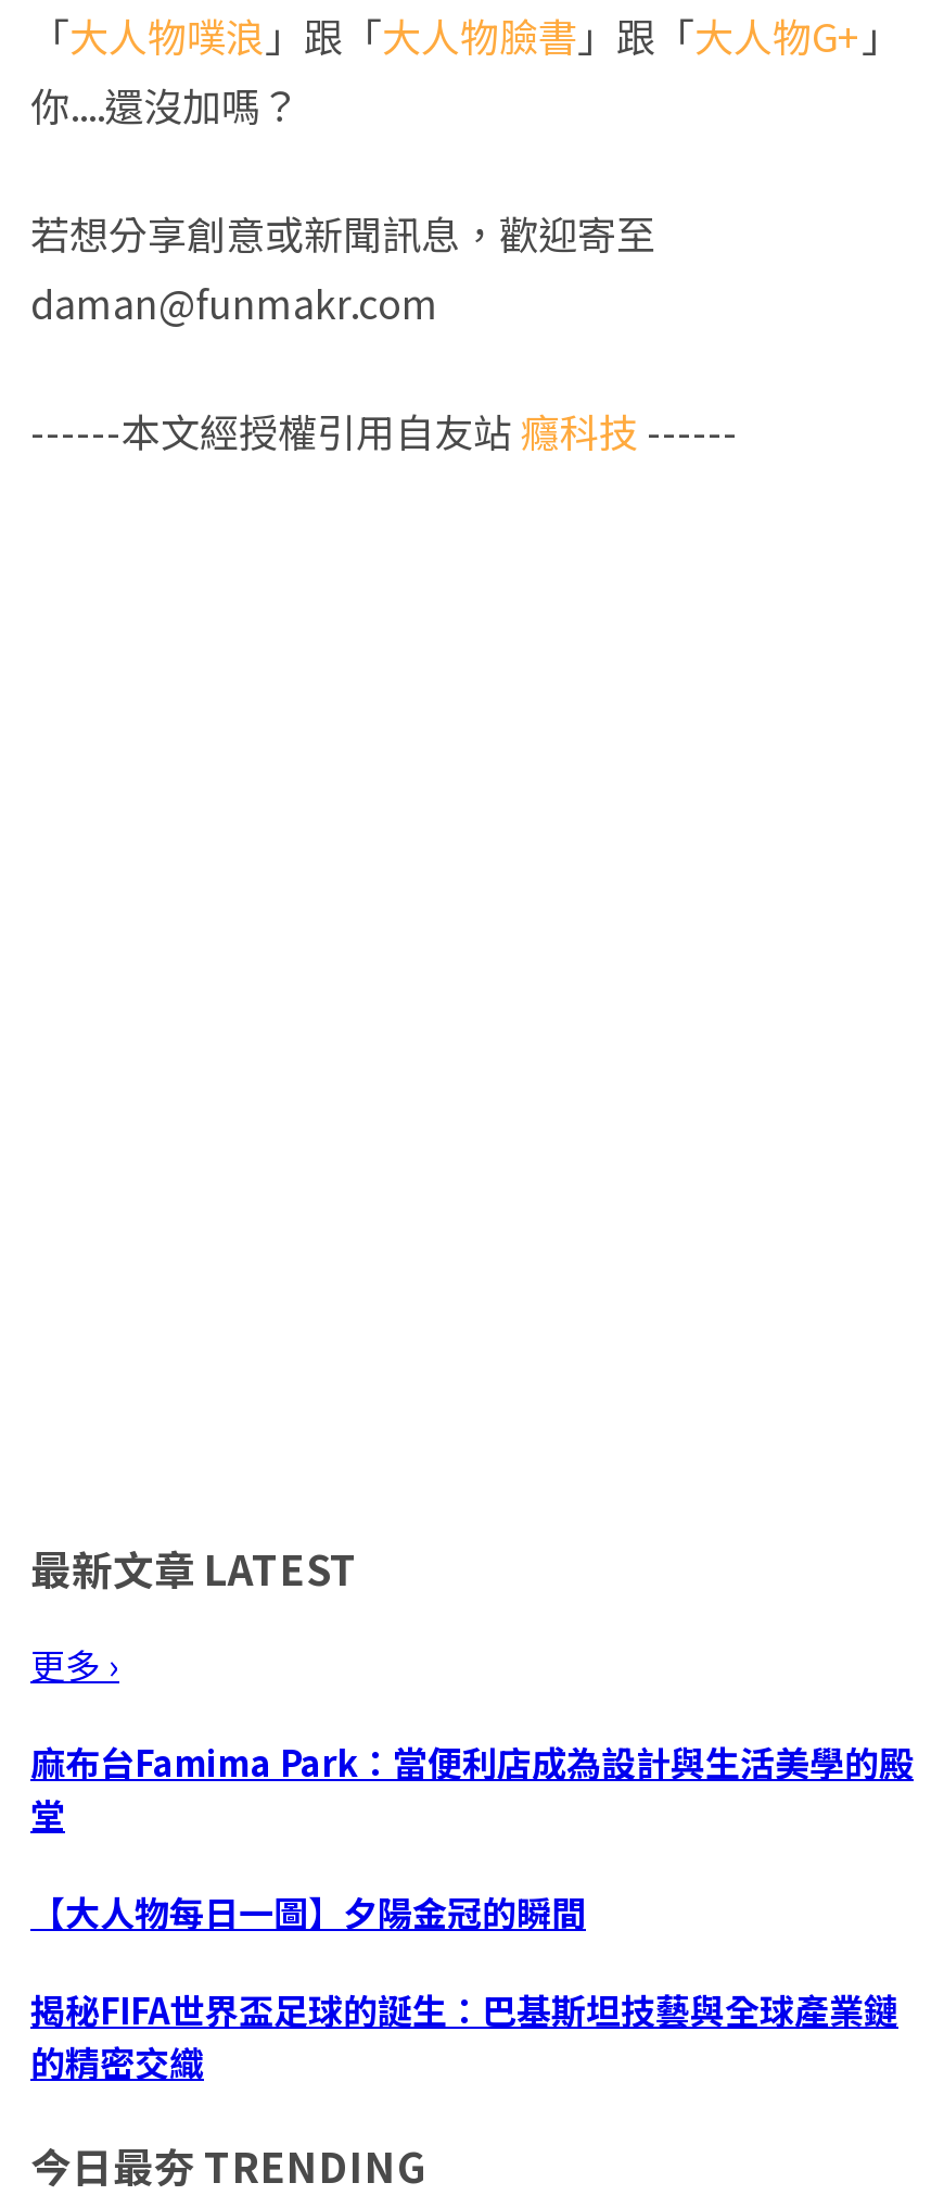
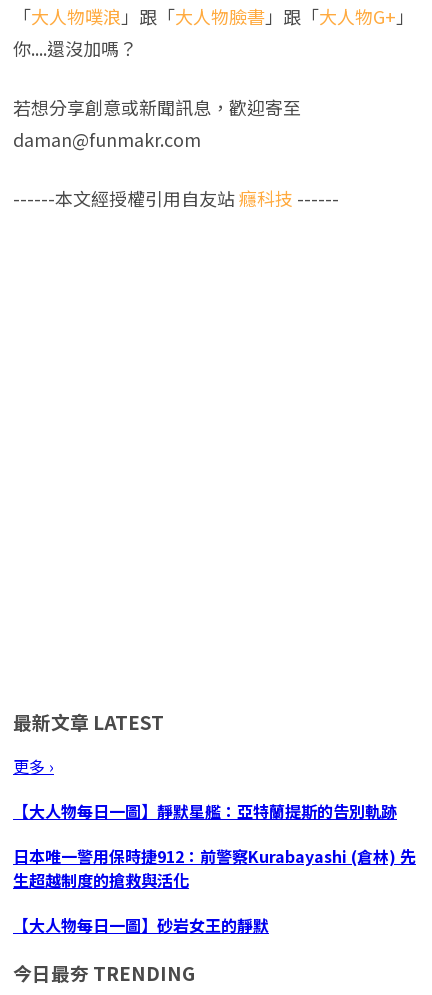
[30,1735,914,1839] 麻布台Famima Park：當便利店成為設計與生活美學的殿 | 堂 -> [13,799,397,823] 【大人物每日一圖】靜默星艦：亞特蘭提斯的告別軌跡
[30,1885,586,1938] 【大人物每日一圖】夕陽金冠的瞬間 -> [13,844,416,892] 日本唯一警用保時捷912：前警察Kurabayashi (倉林) 先 | 生超越制度的搶救與活化
[30,1984,898,2088] 揭秘FIFA世界盃足球的誕生：巴基斯坦技藝與全球產業鏈 | 的精密交織 -> [13,913,269,937] 【大人物每日一圖】砂岩女王的靜默

